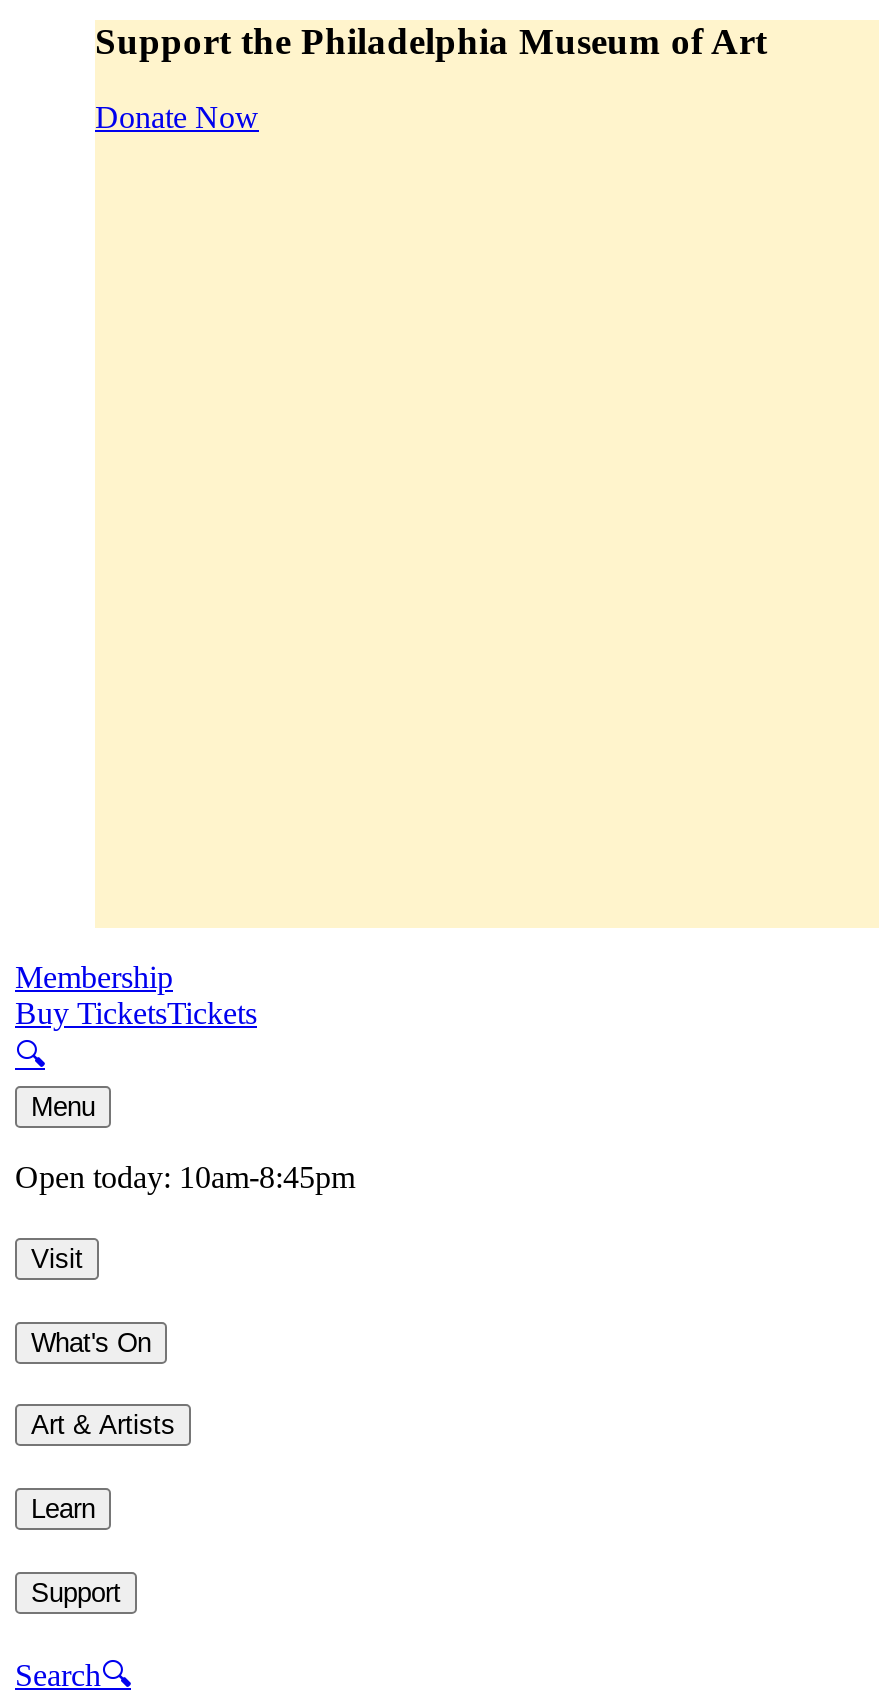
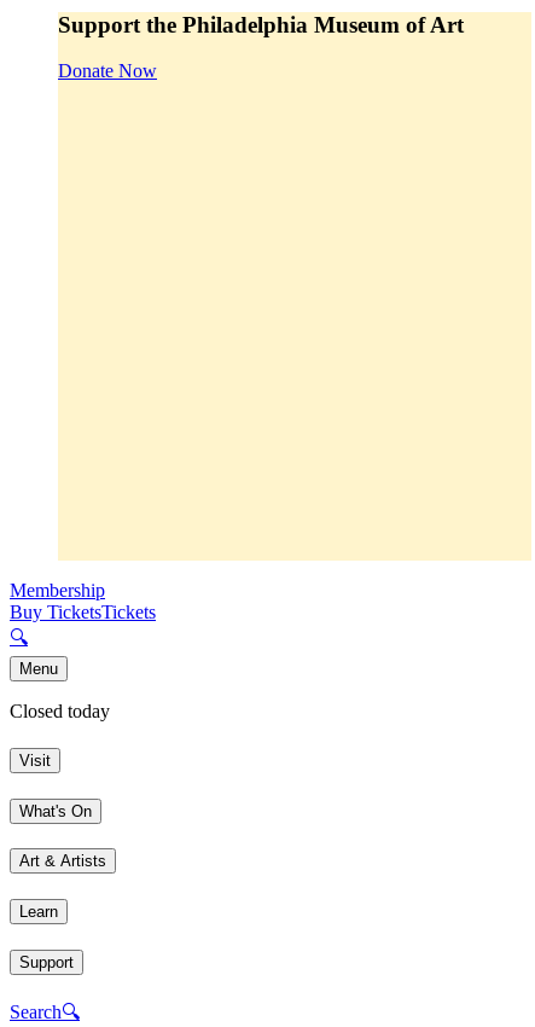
[15,1161,355,1195] Open today: 10am-8:45pm -> [10,701,110,722] Closed today

